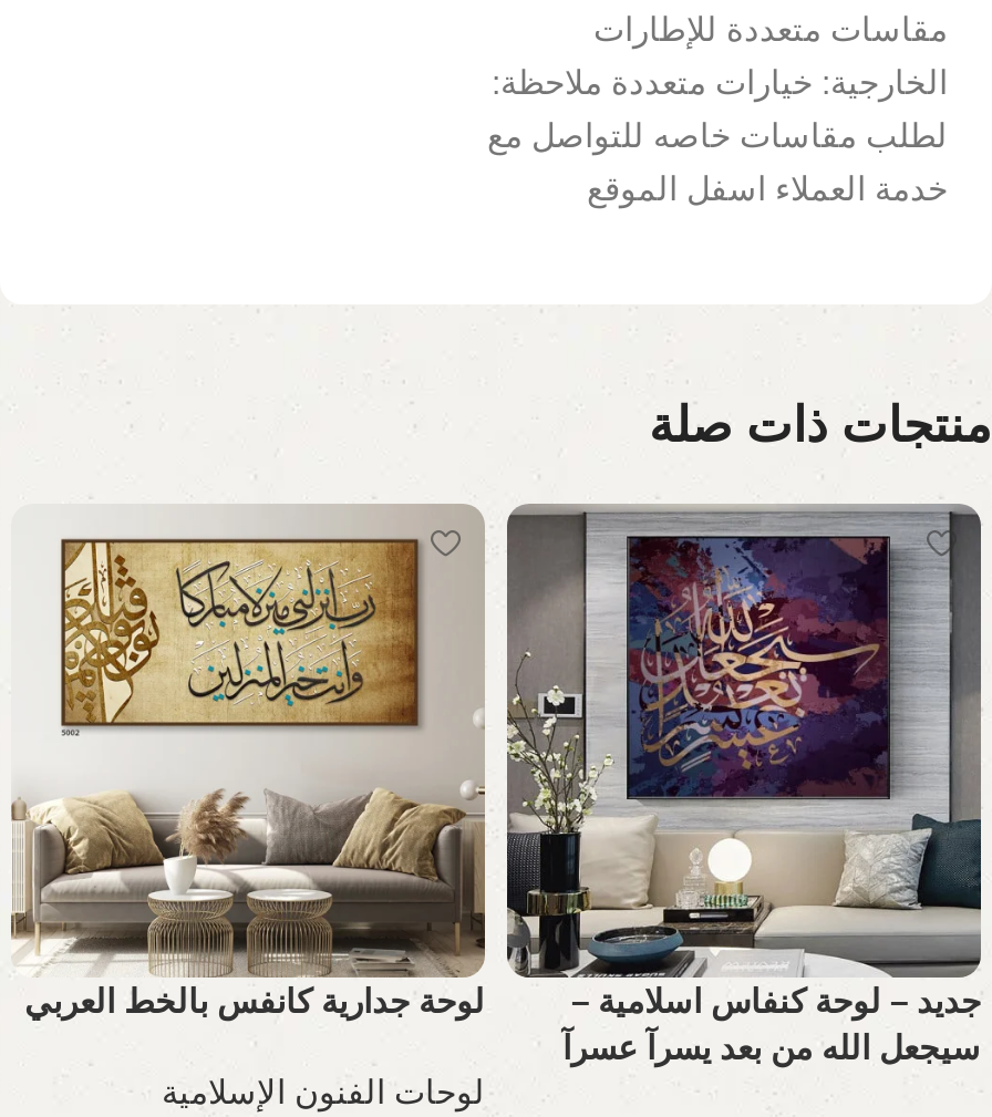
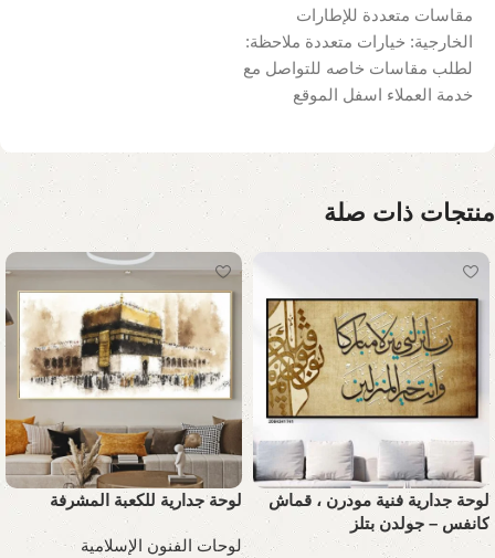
[11,506,485,1020] [image] | لوحة جدارية كانفس بالخط العربي -> [4,252,242,509] [image] | لوحة جدارية للكعبة المشرفة
[505,504,983,1066] [image] | جديد – لوحة كنفاس اسلامية – | سيجعل الله من بعد يسرآ عسرآ -> [253,253,489,533] [image] | لوحة جدارية فنية مودرن ، قماش | كانفس – جولدن بتلز

